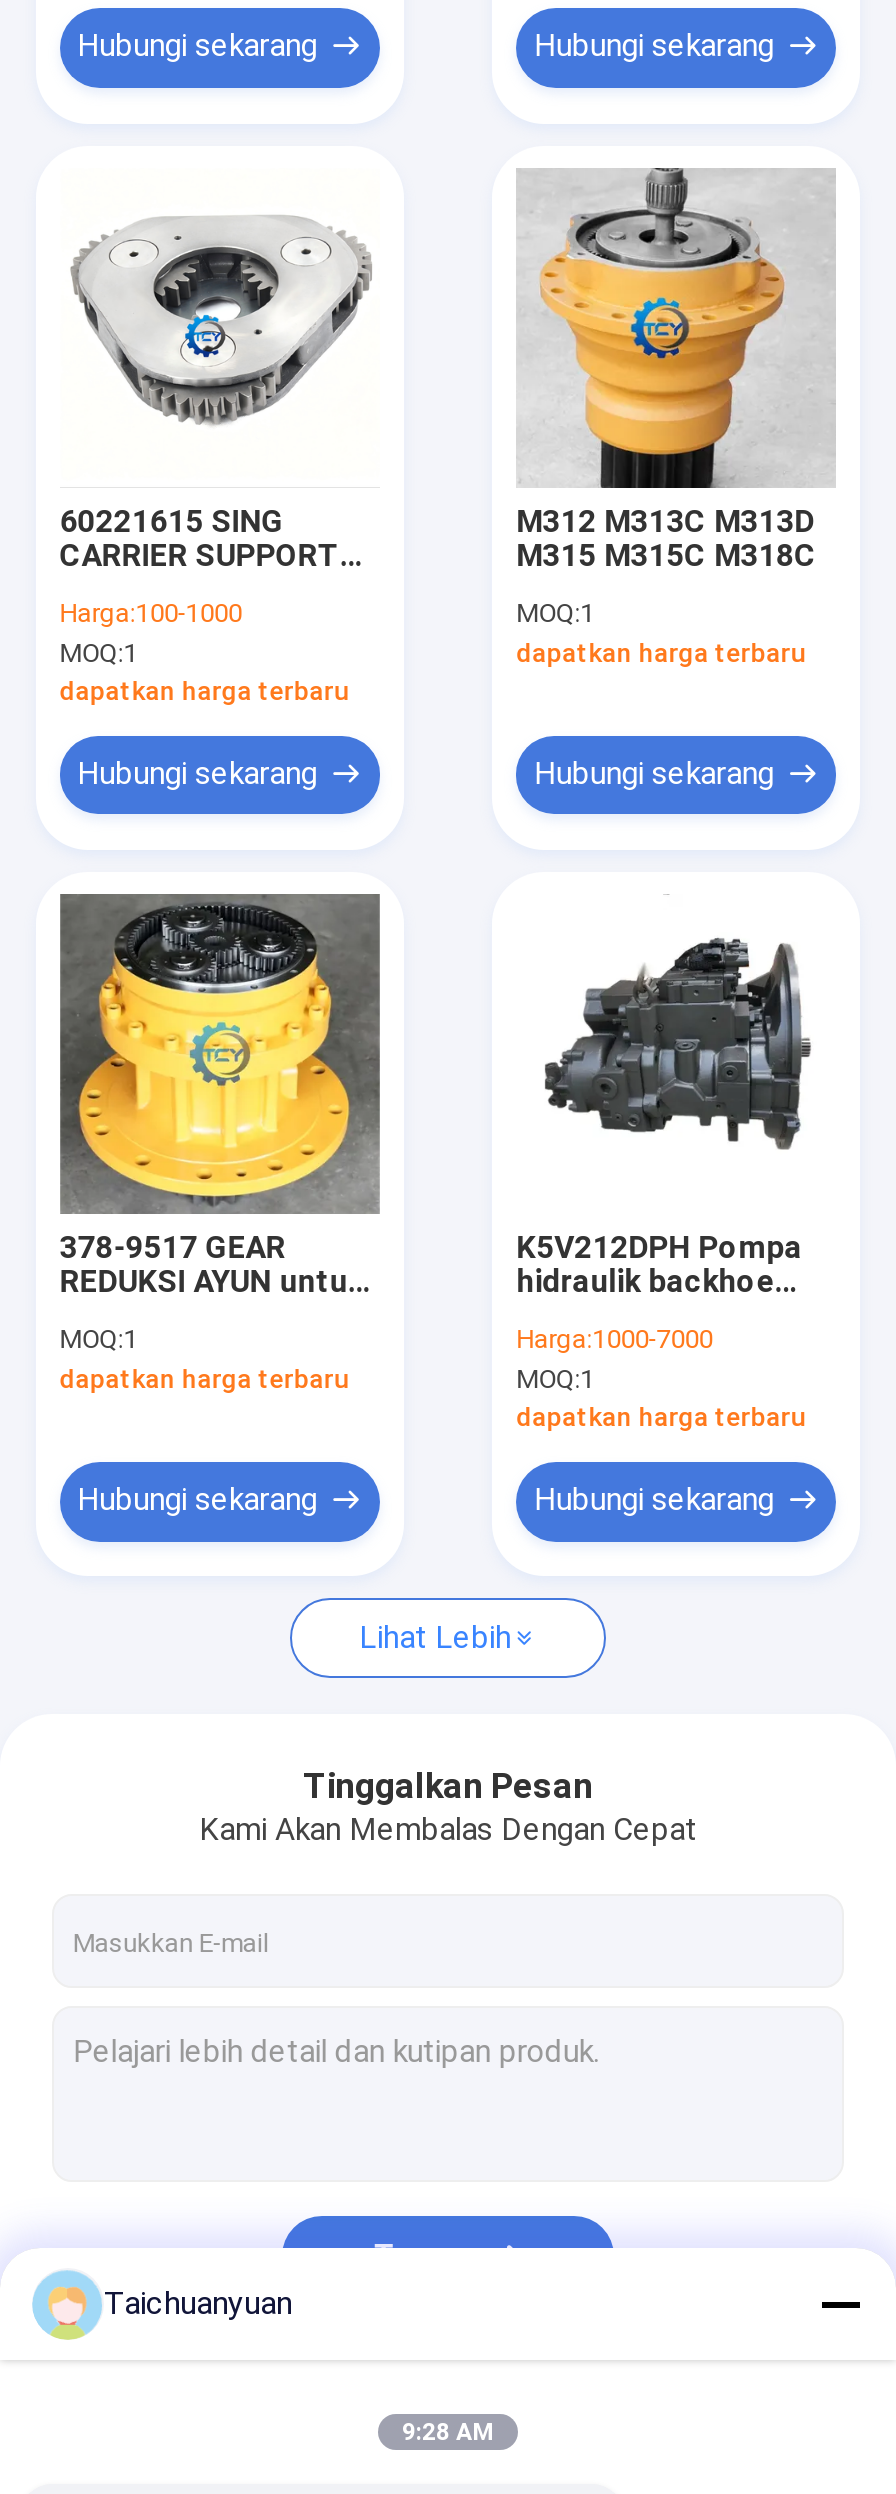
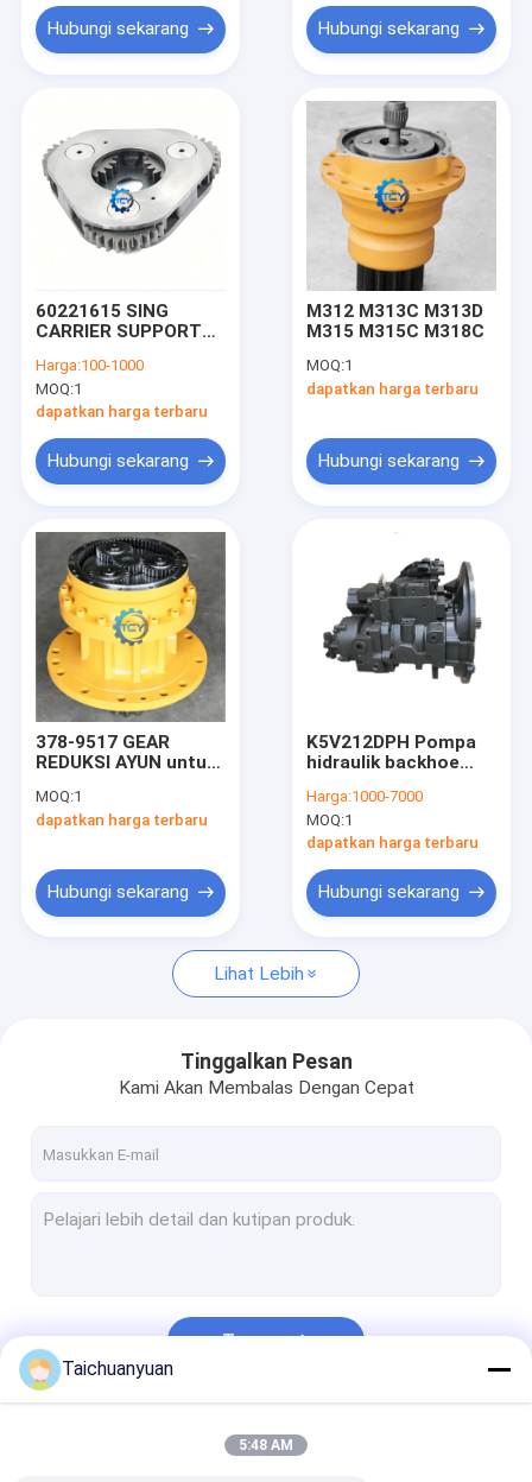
[402,2418,494,2446] 9:28 AM -> [239,1437,293,1453] 5:48 AM

